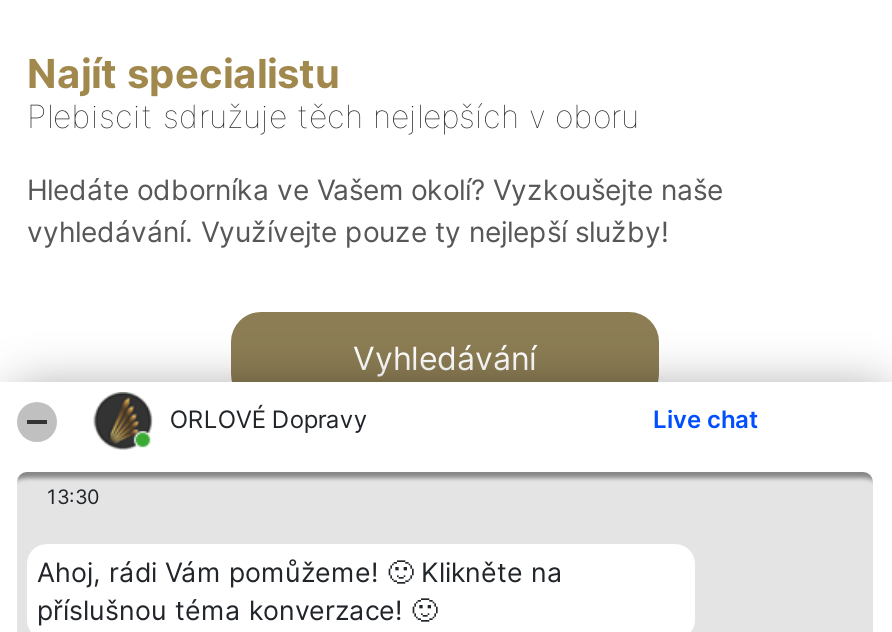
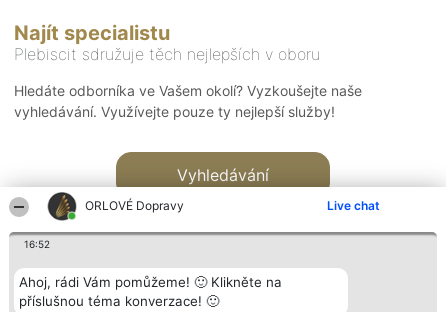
[47,484,99,508] 13:30 -> [24,238,50,250] 16:52

